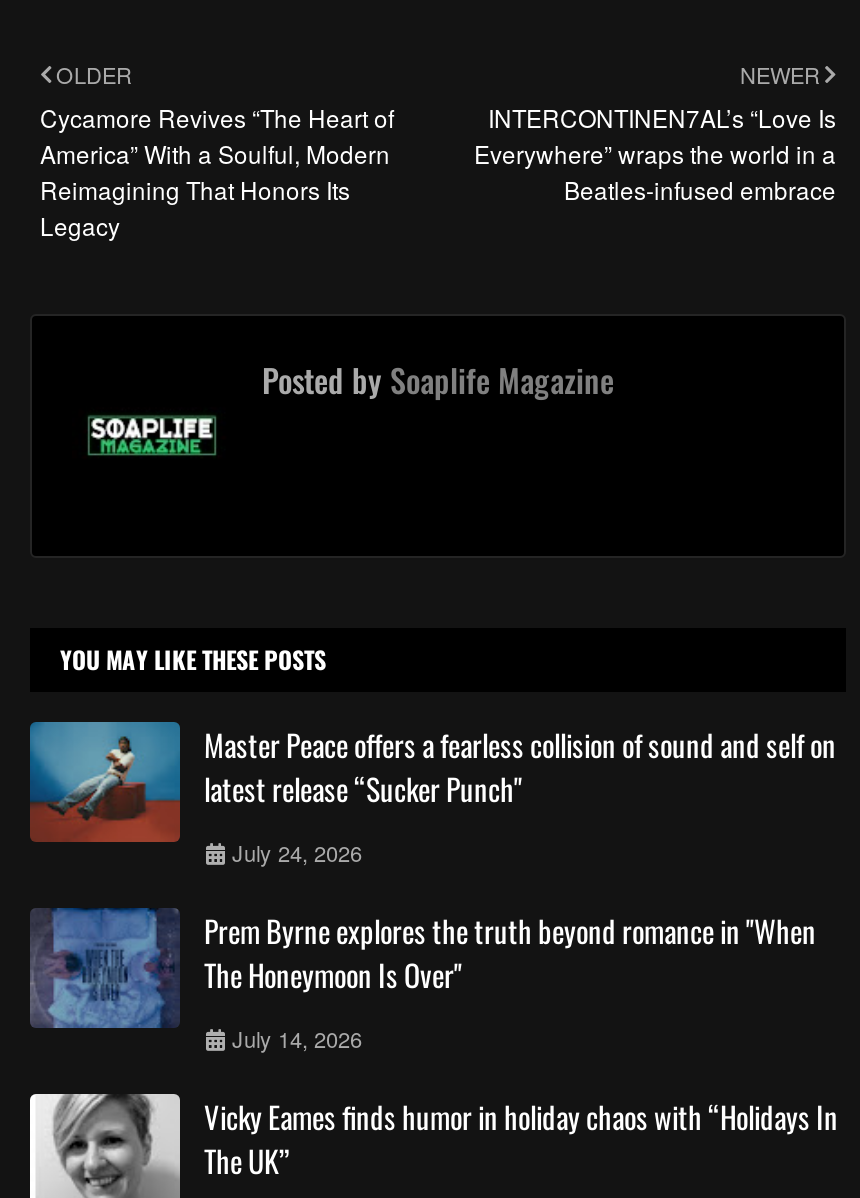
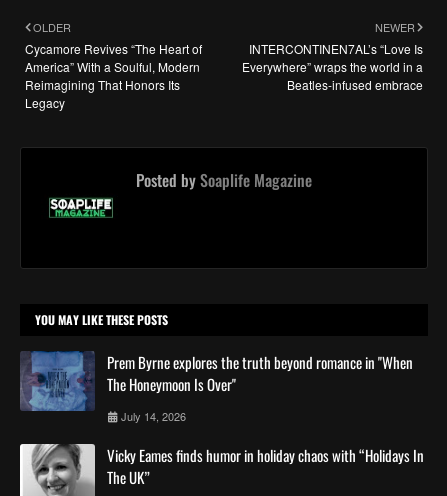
[28,720,836,867] [image] | Master Peace offers a fearless collision of sound and self on | latest release “Sucker Punch" | July 24, 2026 -> none

